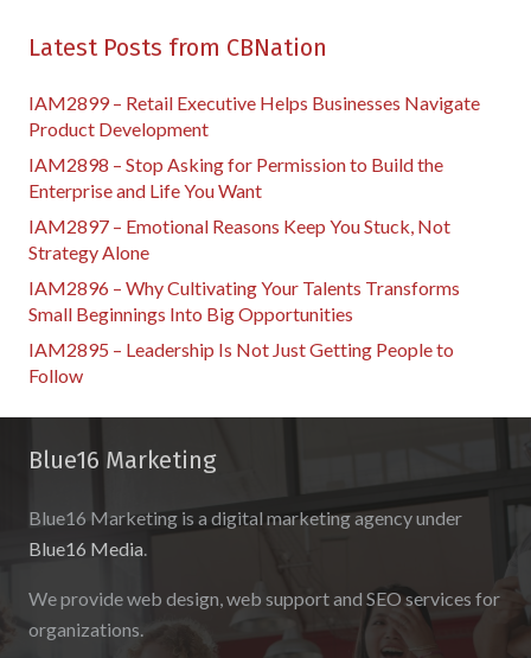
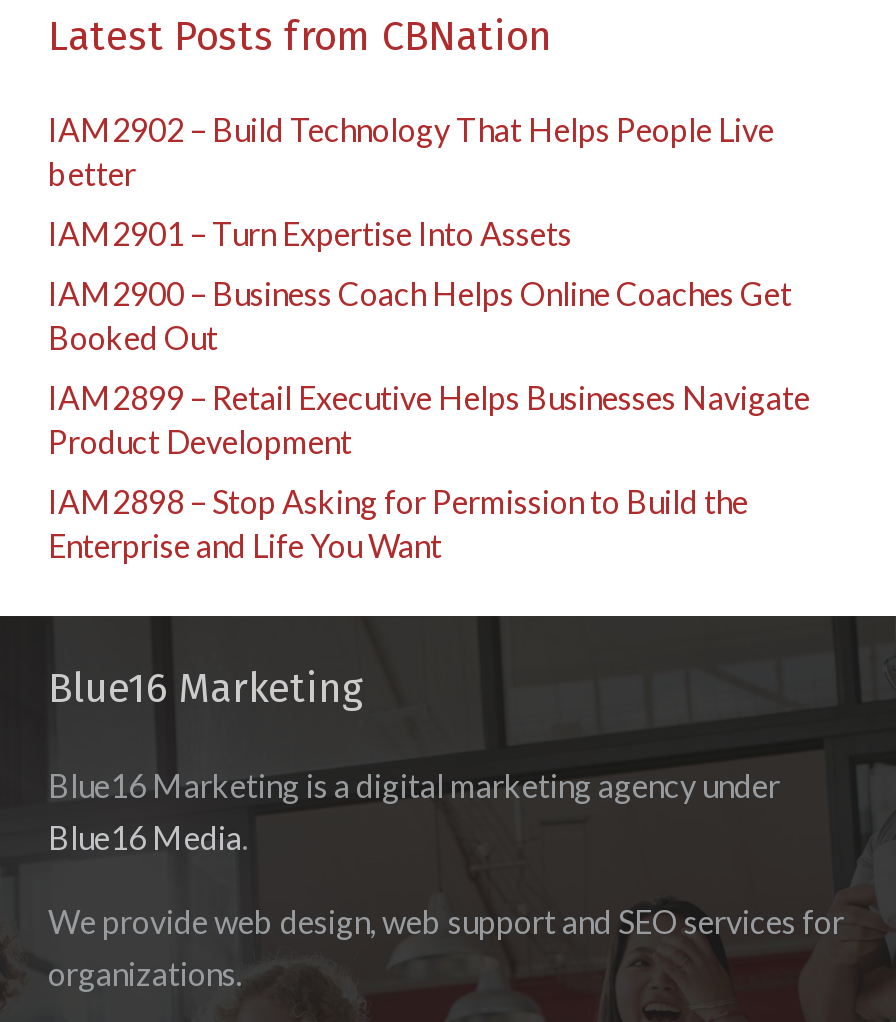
none -> [48,109,792,355] IAM2902 – Build Technology That Helps People Live | better | IAM2901 – Turn Expertise Into Assets | IAM2900 – Business Coach Helps Online Coaches Get | Booked Out
moved [28,91,480,201] -> [48,377,810,563]: IAM2899 – Retail Executive Helps Businesses Navigate | Product Development | IAM2898 – Stop Asking for Permission to Build the | Enterprise and Life You Want
[28,214,460,386] IAM2897 – Emotional Reasons Keep You Stuck, Not | Strategy Alone | IAM2896 – Why Cultivating Your Talents Transforms | Small Beginnings Into Big Opportunities | IAM2895 – Leadership Is Not Just Getting People to | Follow -> none

